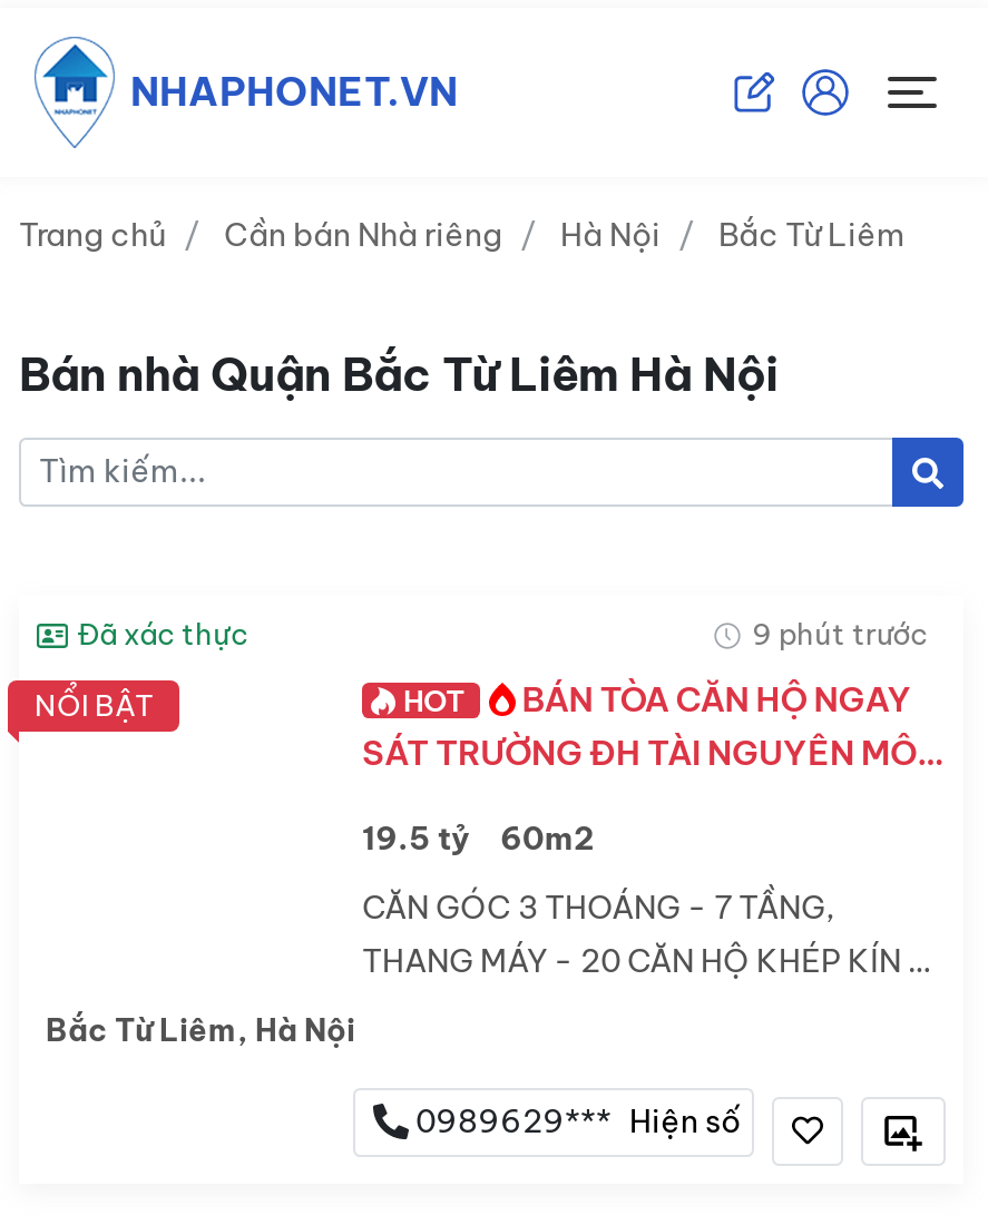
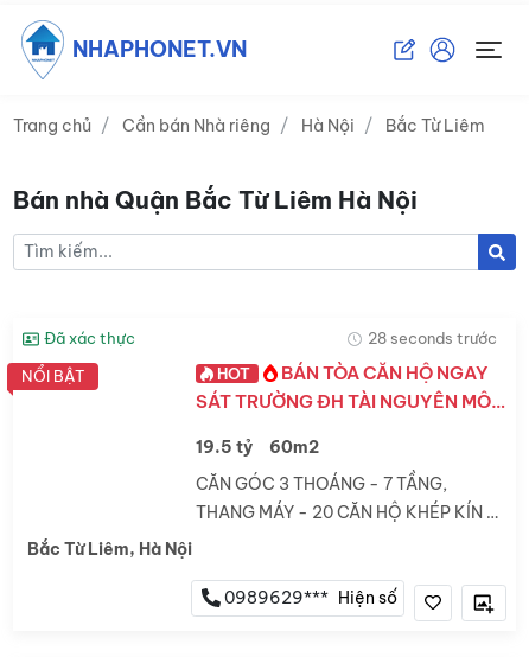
[752,616,928,651] 9 phút trước -> [368,328,497,347] 28 seconds trước

